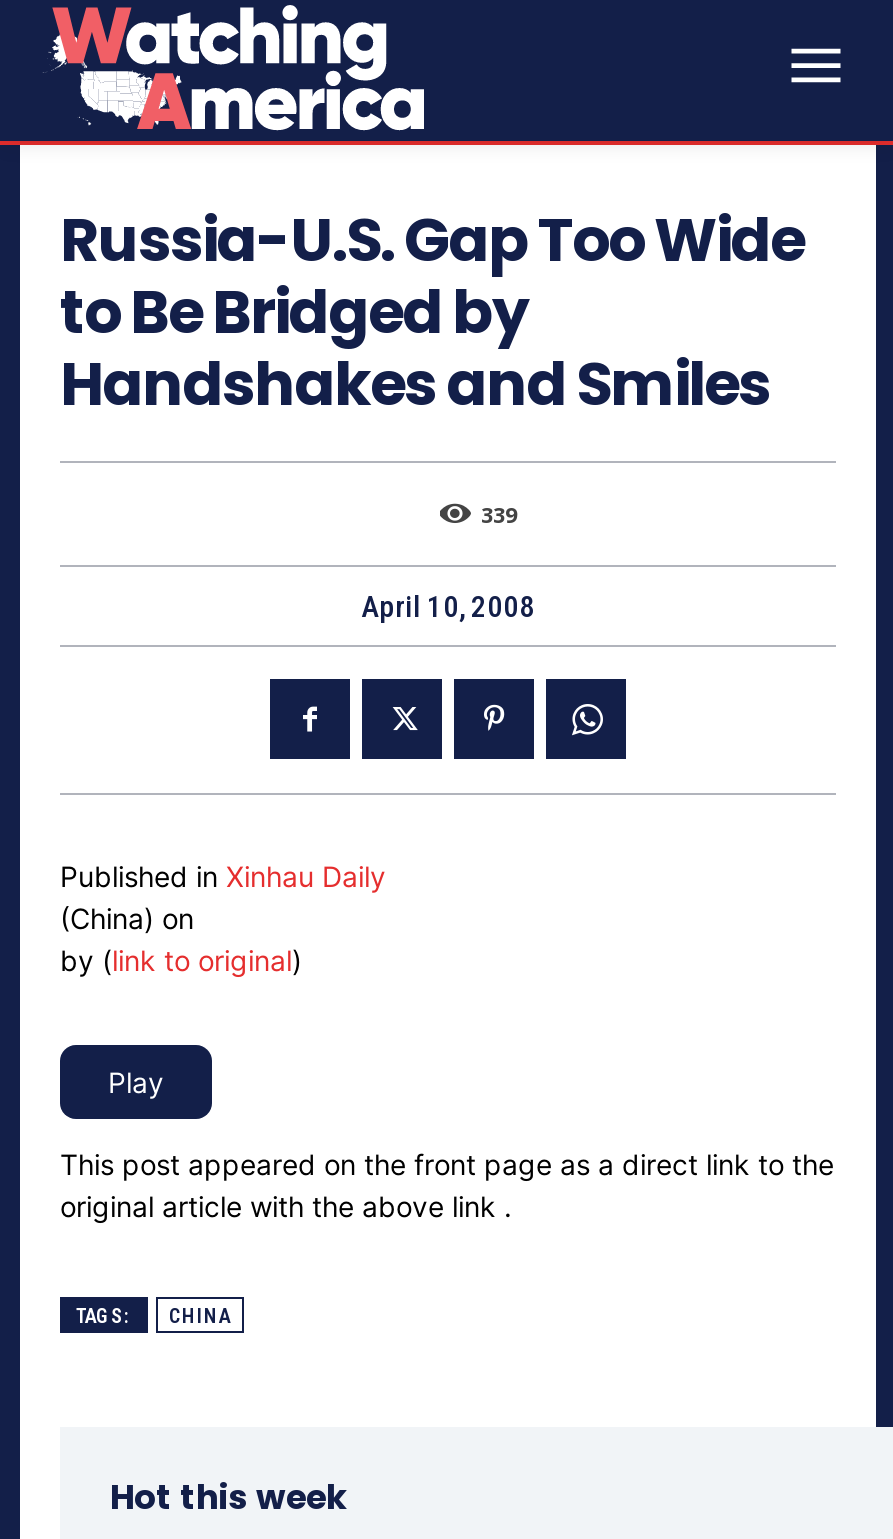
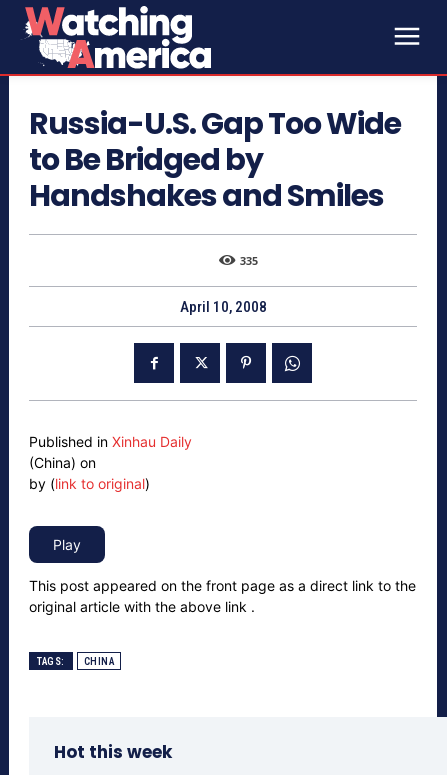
[481,499,517,529] 339 -> [239,253,257,268] 335

